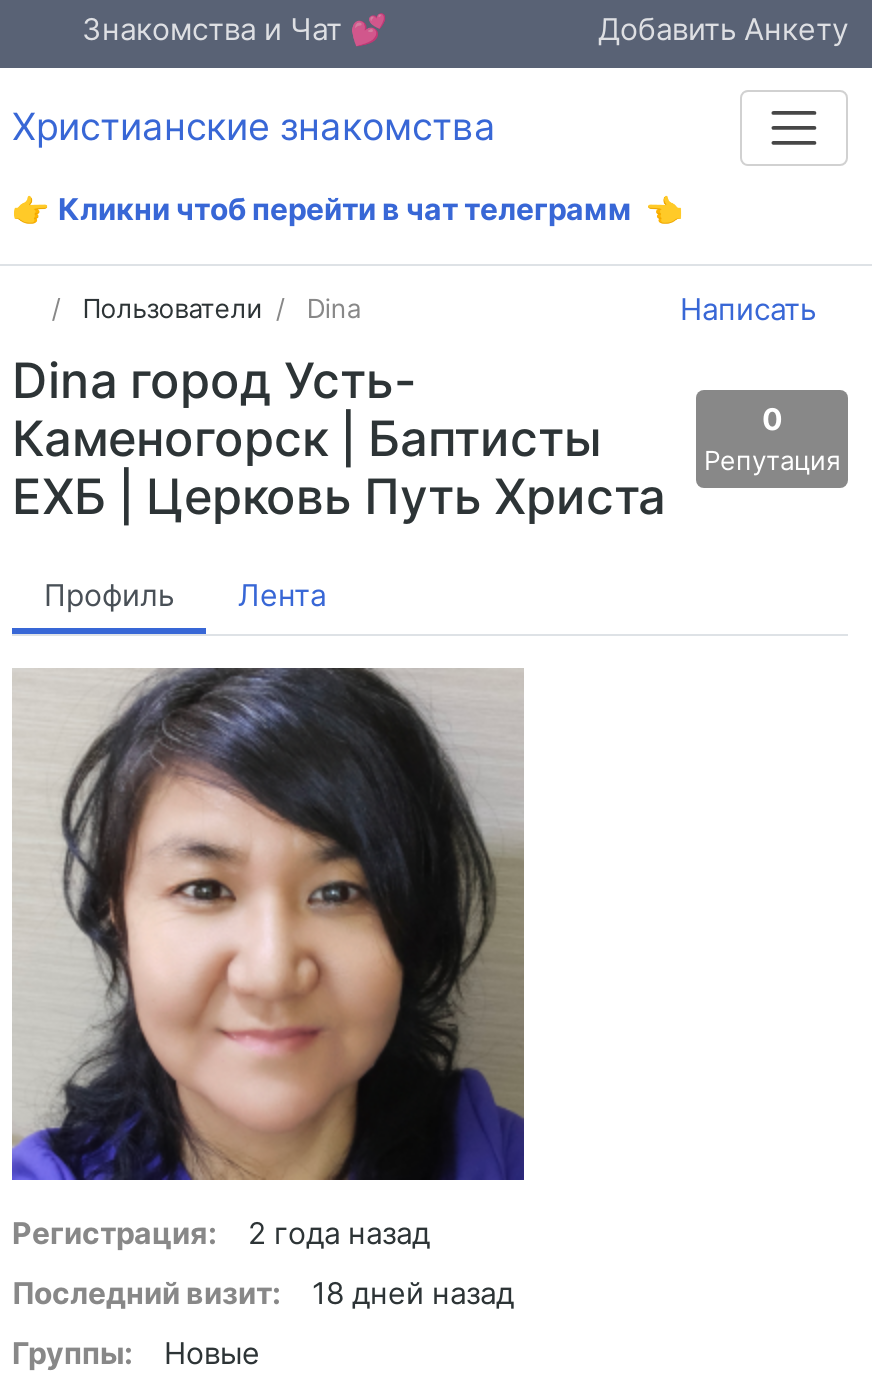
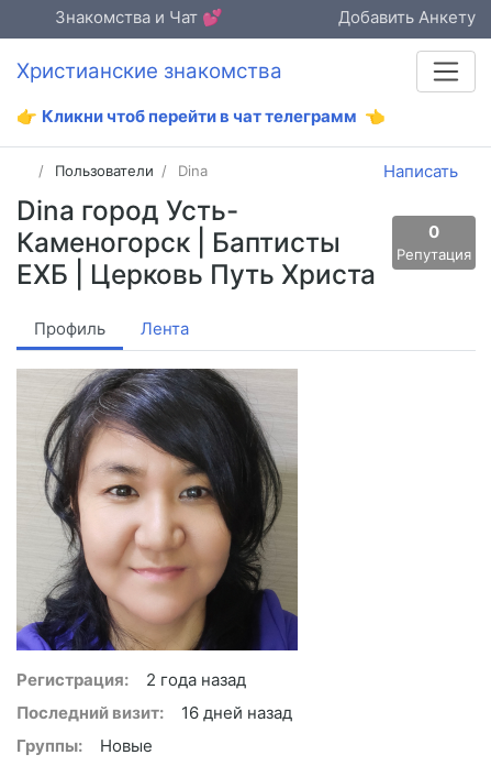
[12,1274,514,1312] Последний визит: 18 дней назад -> [16,702,292,723] Последний визит: 16 дней назад

